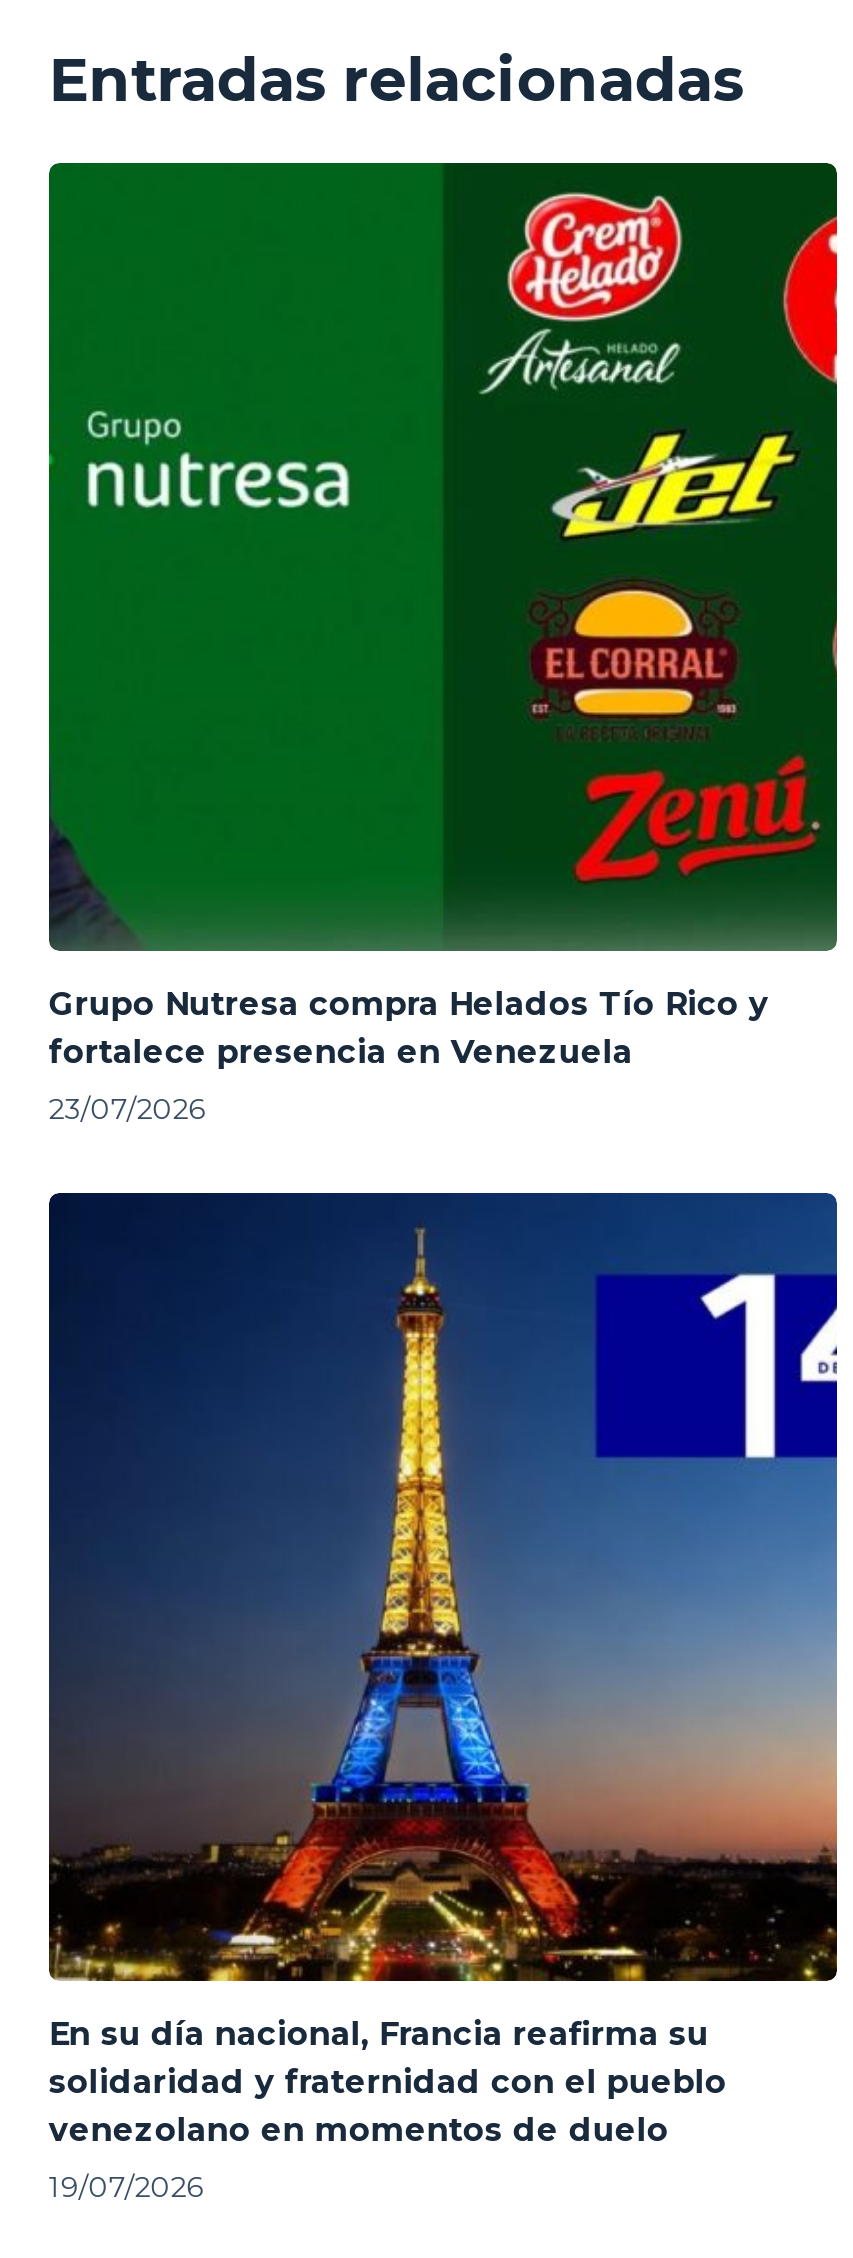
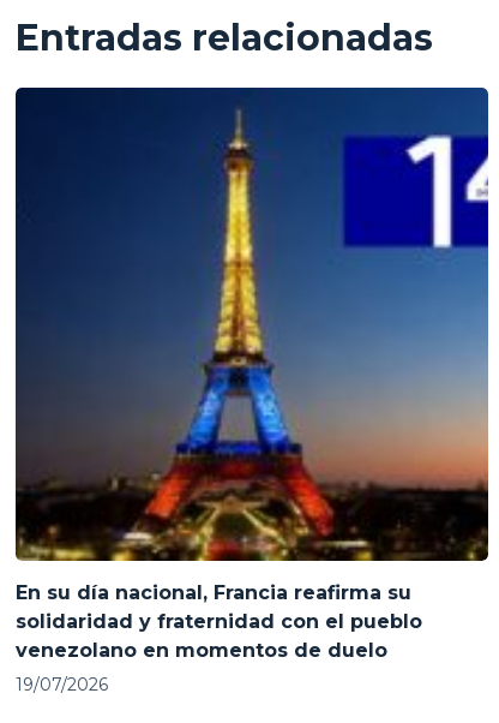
[47,161,839,1127] [image] | Grupo Nutresa compra Helados Tío Rico y | fortalece presencia en Venezuela | 23/07/2026 -> none

